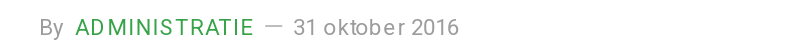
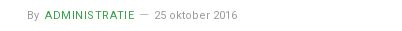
[39,16,459,42] By ADMINISTRATIE 31 oktober 2016 -> [27,9,237,22] By ADMINISTRATIE 25 oktober 2016

